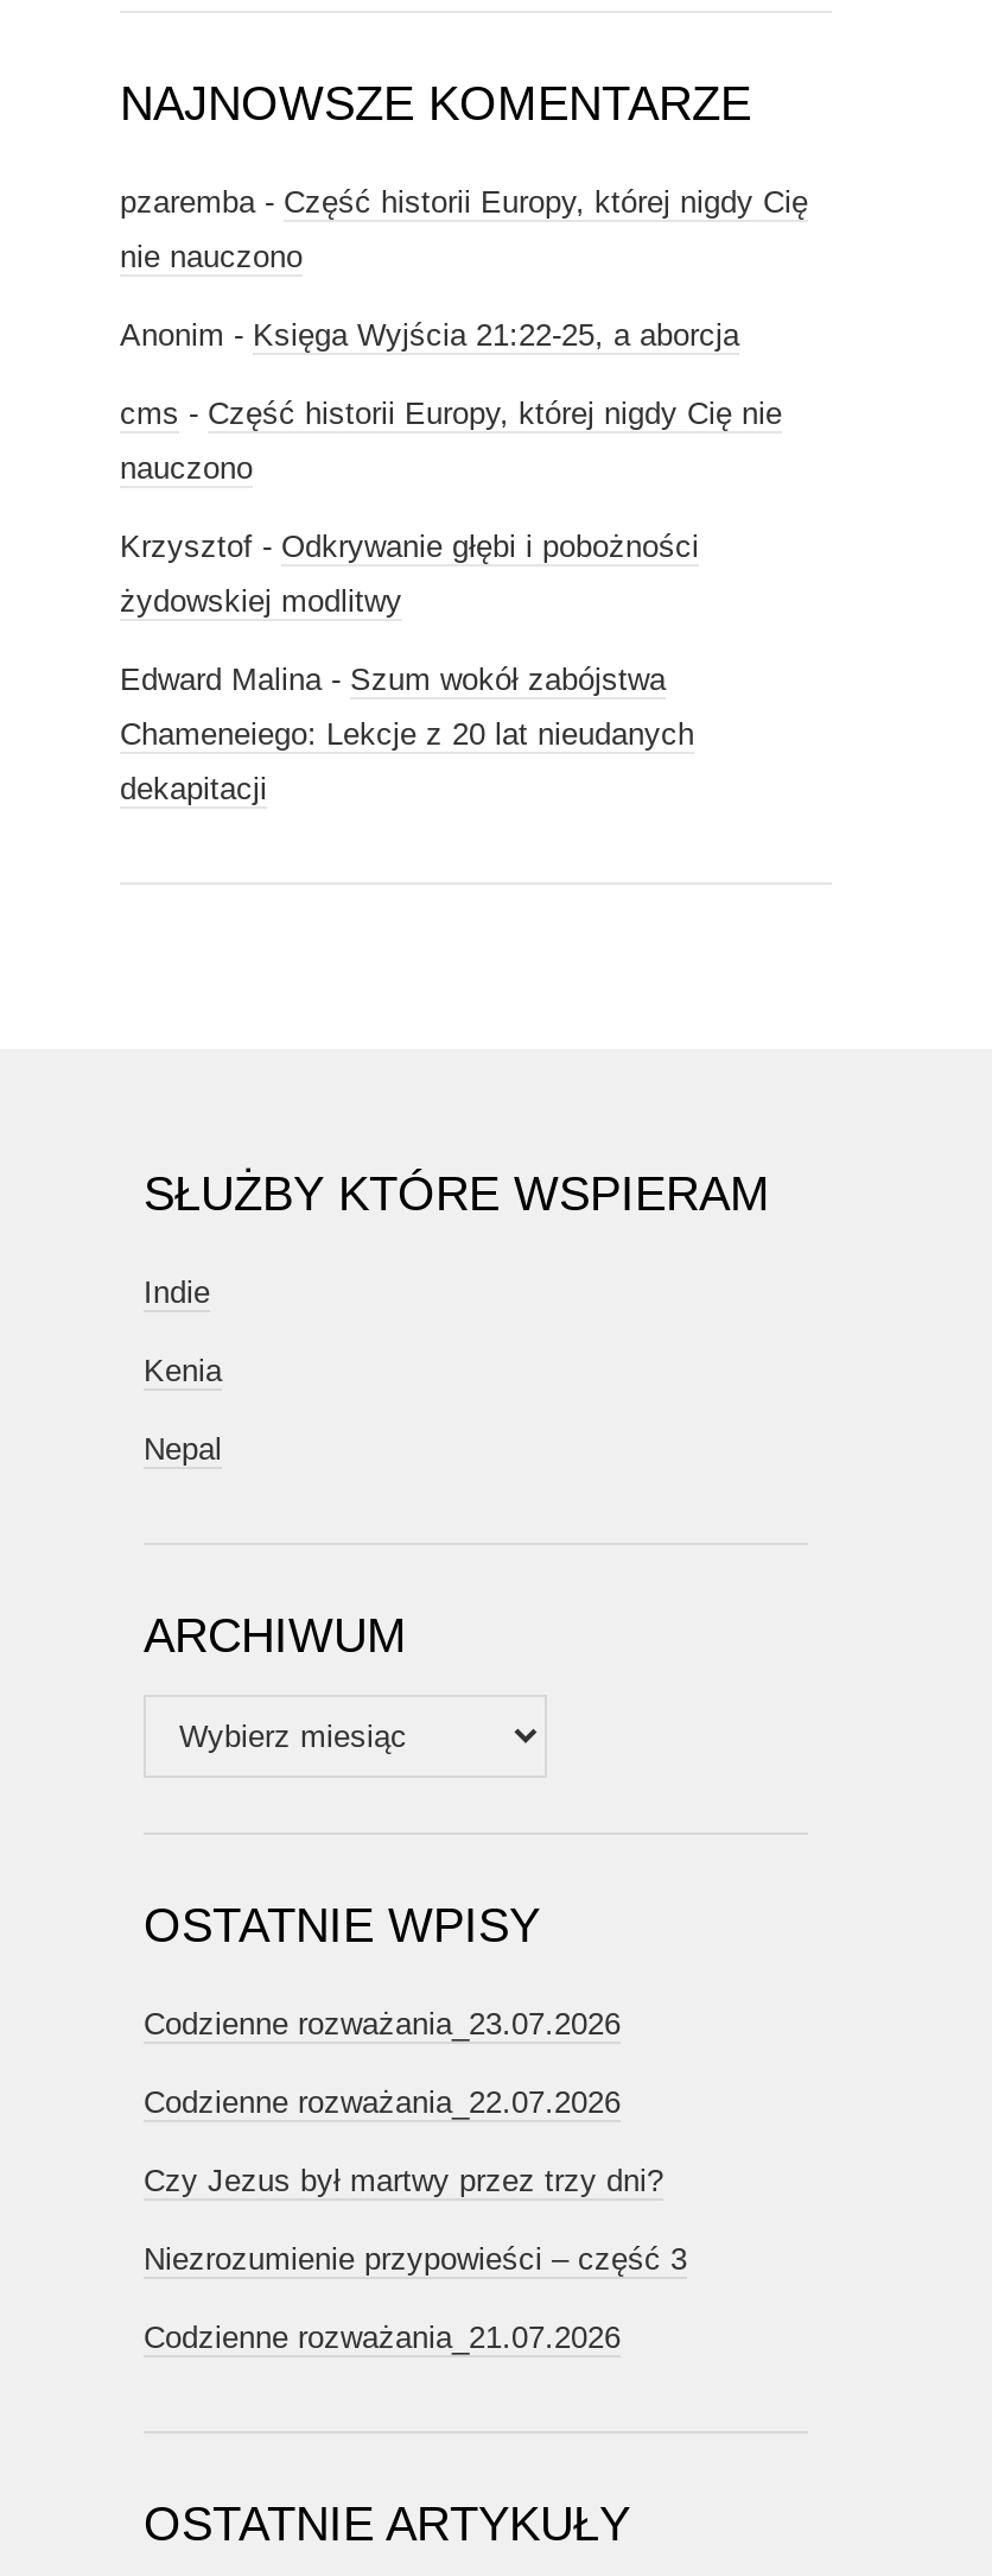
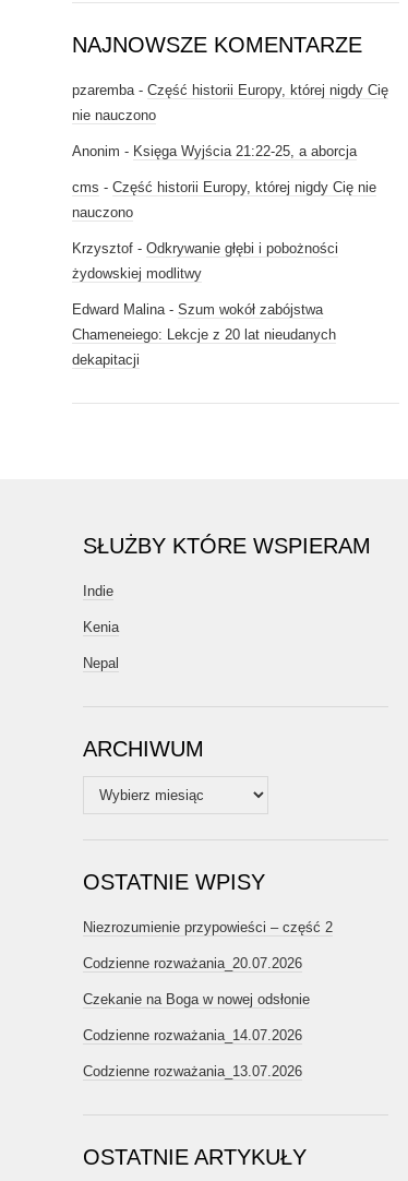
[144,2005,621,2040] Codzienne rozważania_23.07.2026 -> [83,918,333,935] Niezrozumienie przypowieści – część 2
[144,2083,621,2119] Codzienne rozważania_22.07.2026 -> [83,955,302,971] Codzienne rozważania_20.07.2026
[144,2162,663,2197] Czy Jezus był martwy przez trzy dni? -> [83,991,310,1007] Czekanie na Boga w nowej odsłonie
[144,2240,687,2276] Niezrozumienie przypowieści – część 3 -> [83,1027,302,1043] Codzienne rozważania_14.07.2026
[144,2318,621,2354] Codzienne rozważania_21.07.2026 -> [83,1063,302,1079] Codzienne rozważania_13.07.2026

